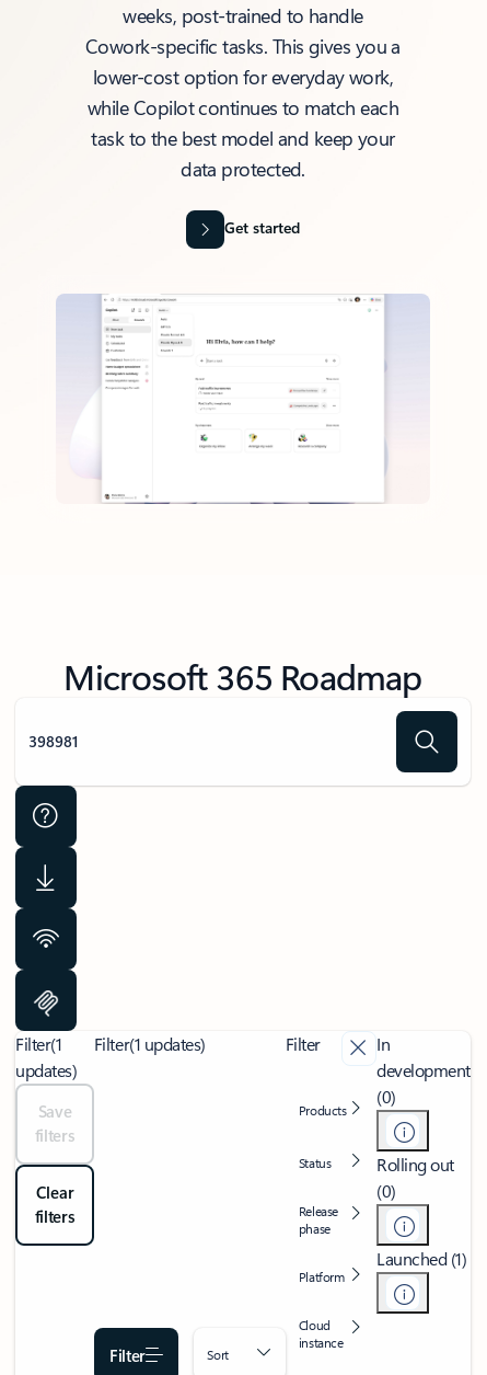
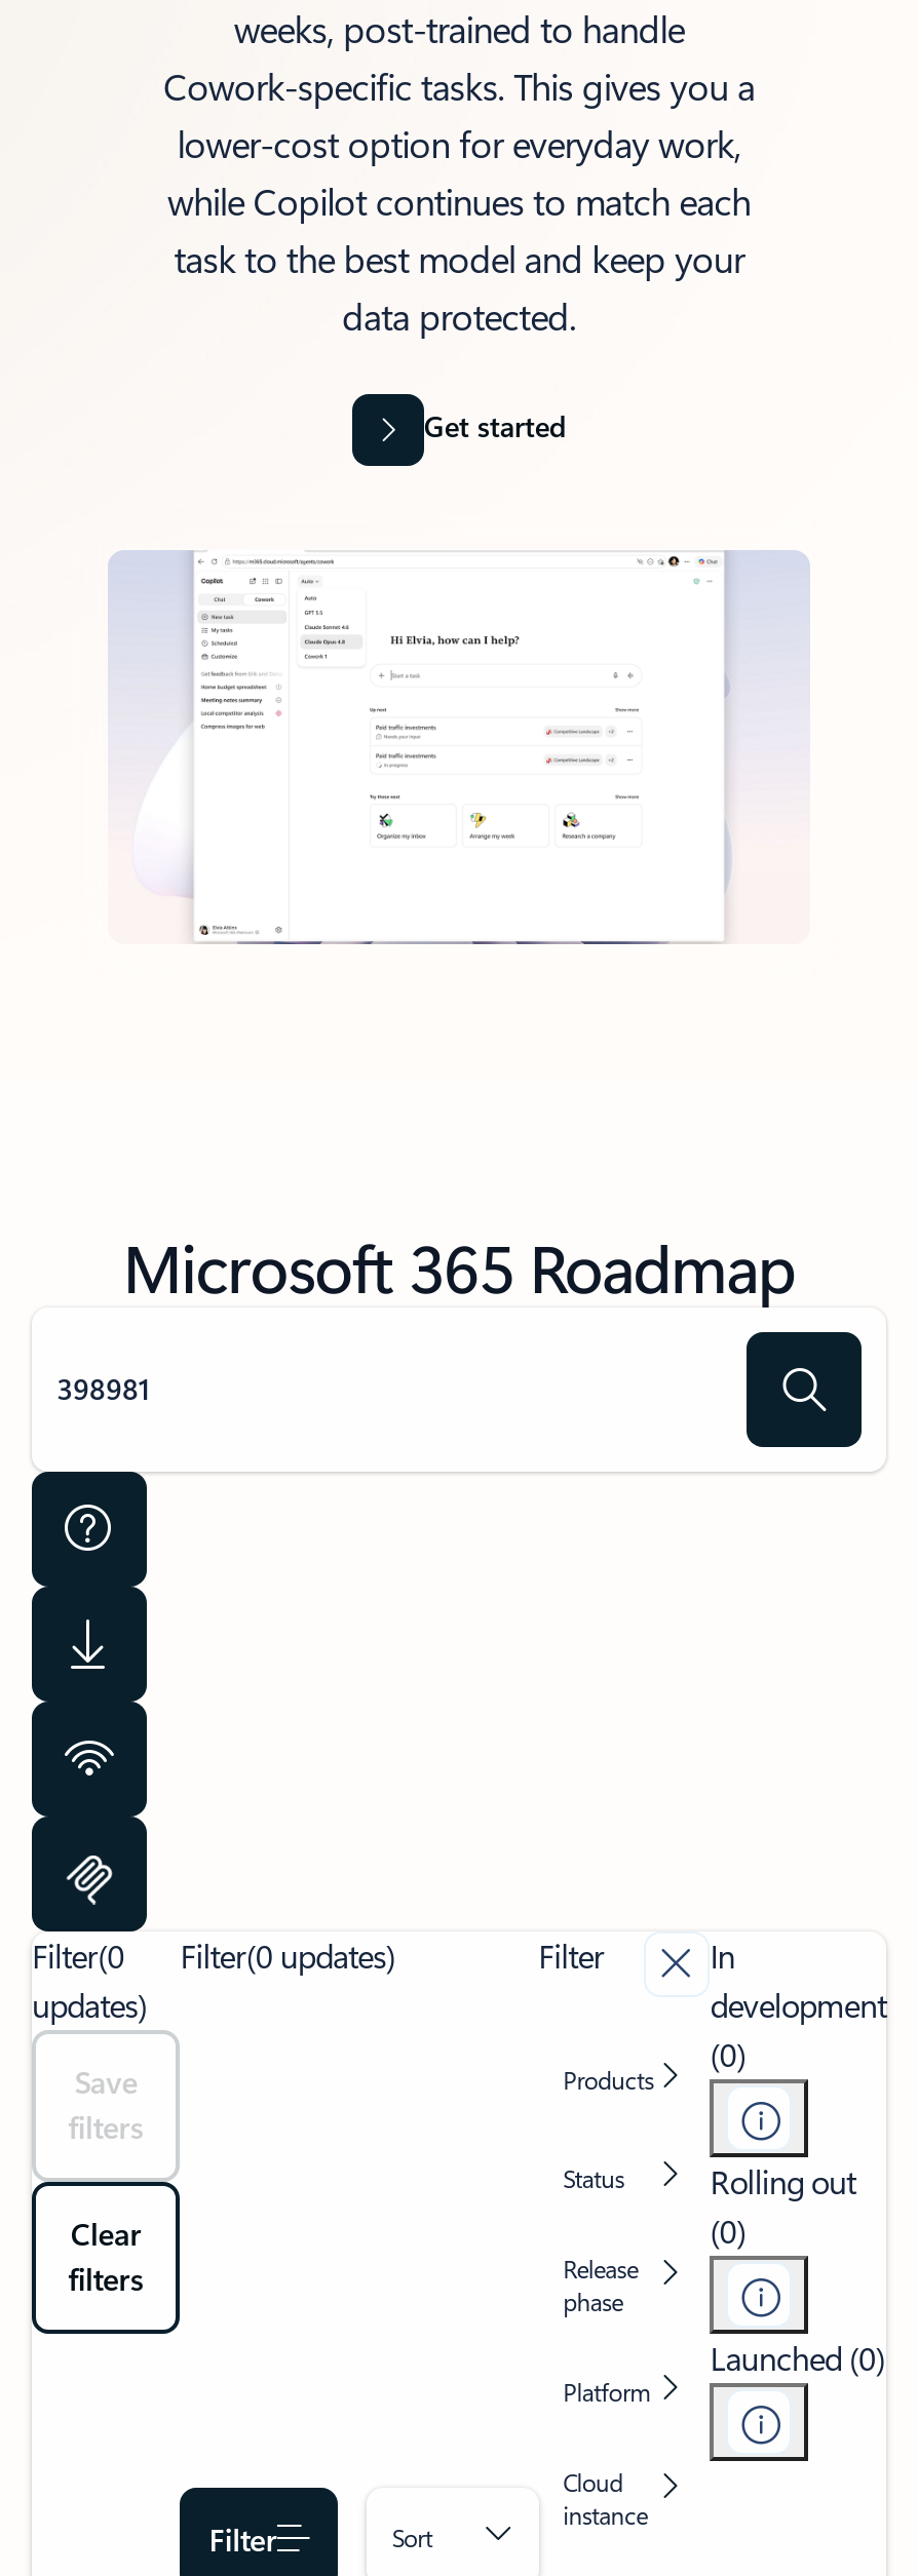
[15,1033,62,1056] Filter(1 -> [32,1934,125,1977] Filter(0
[94,1033,206,1056] Filter(1 updates) -> [180,1934,396,1977] Filter(0 updates)
[377,1247,467,1270] Launched (1) -> [710,2337,885,2380] Launched (0)

